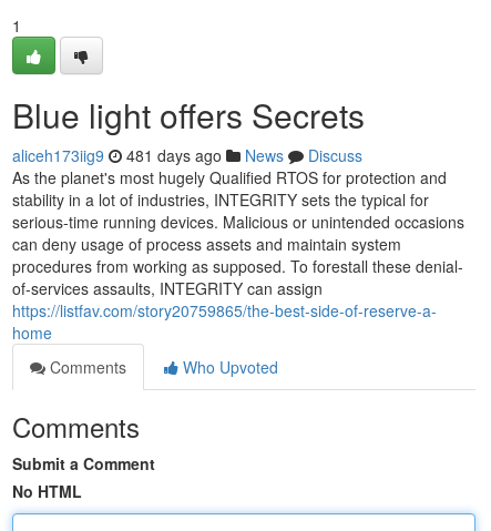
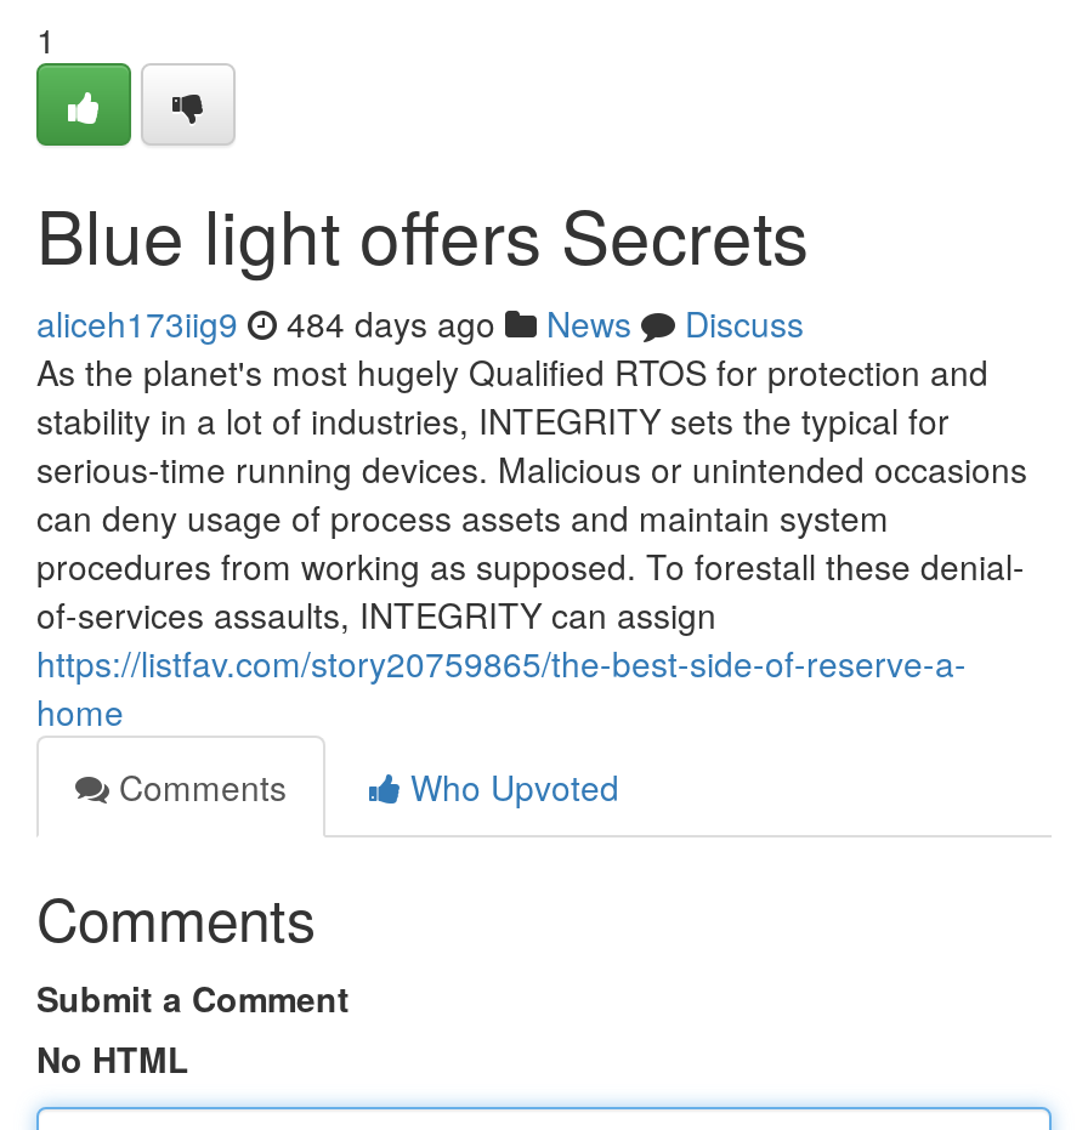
[12,144,362,166] aliceh173iig9 481 days ago News Discuss -> [36,299,804,347] aliceh173iig9 484 days ago News Discuss

